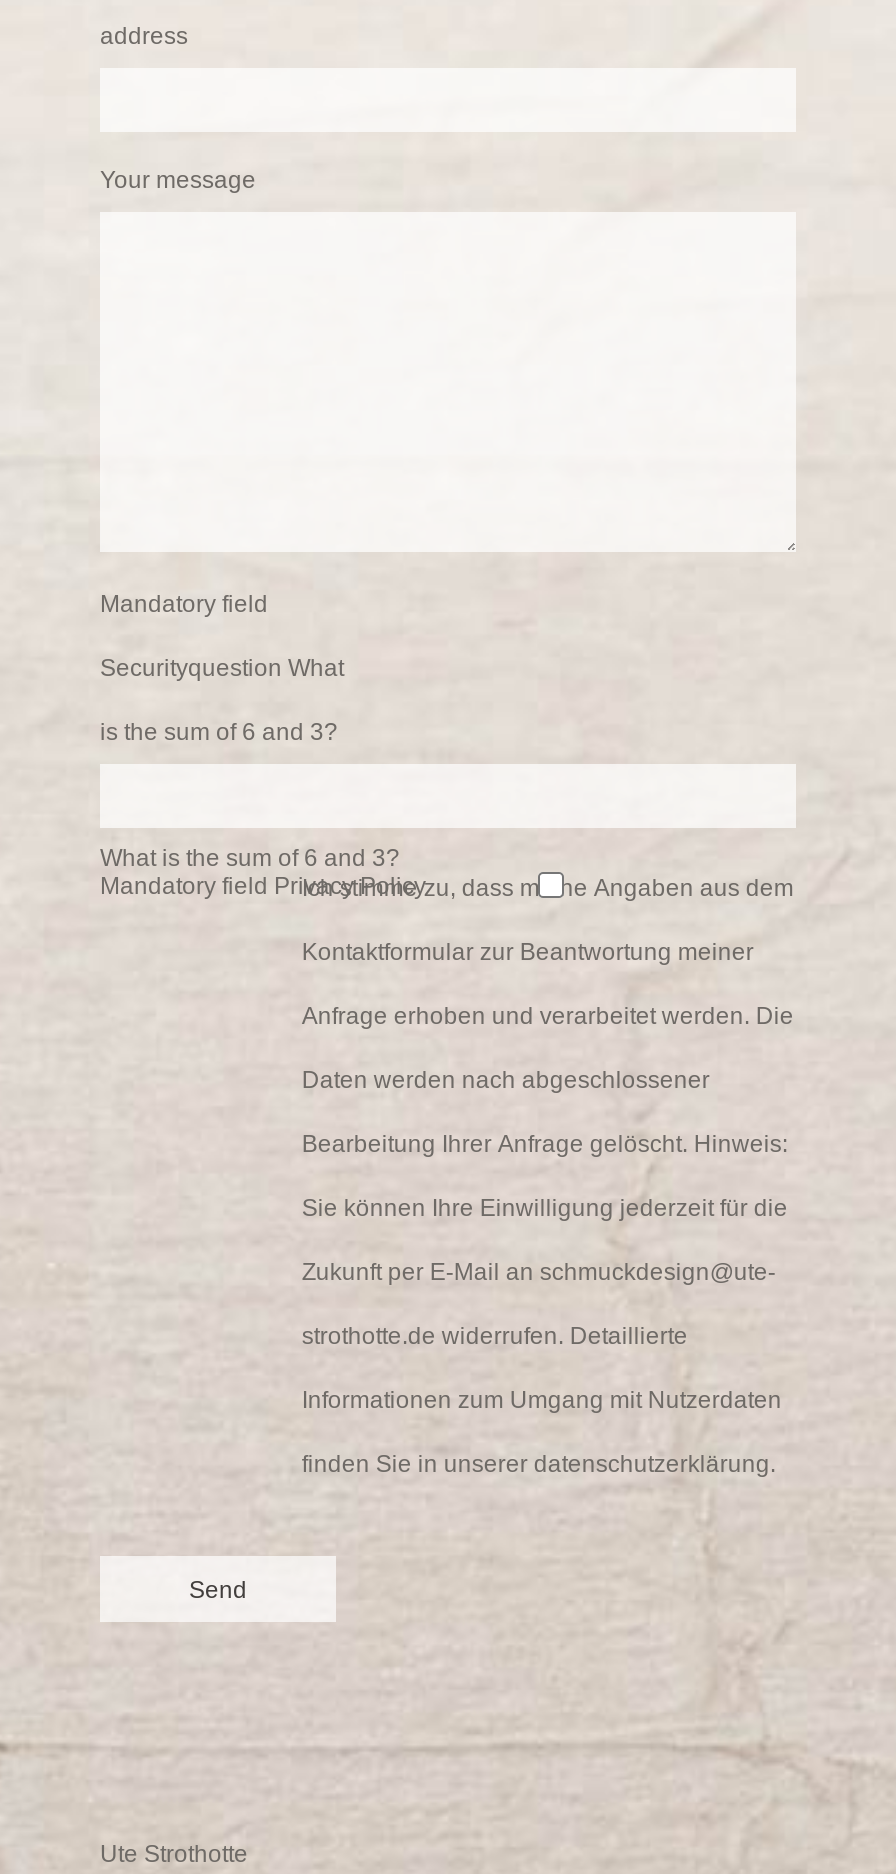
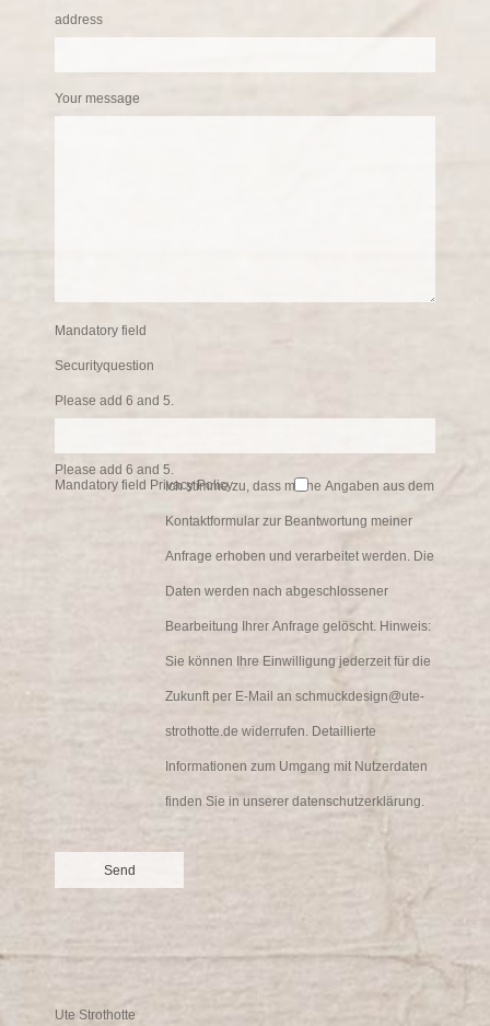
[100,654,344,682] Securityquestion What -> [55,358,154,373] Securityquestion
[100,718,338,746] is the sum of 6 and 3? -> [55,393,174,408] Please add 6 and 5.
[100,844,400,872] What is the sum of 6 and 3? -> [55,462,174,477] Please add 6 and 5.

